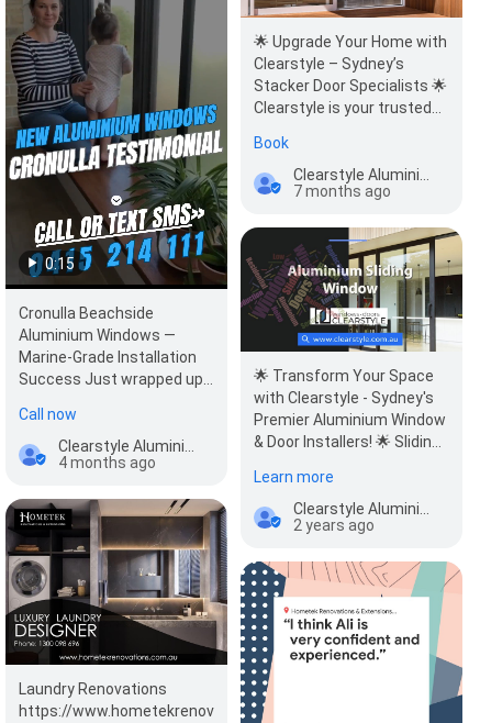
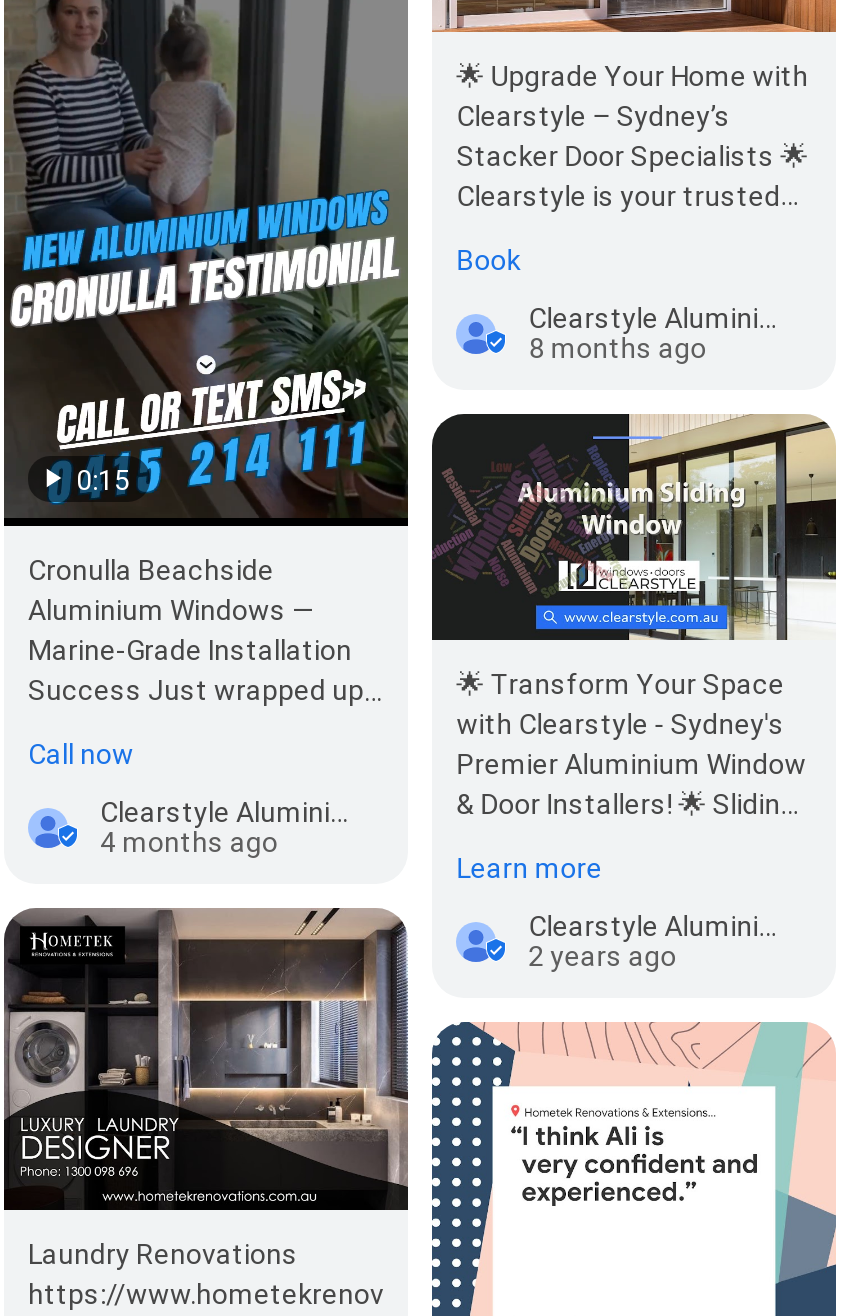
[293,182,391,200] 7 months ago -> [528,331,706,363] 8 months ago

